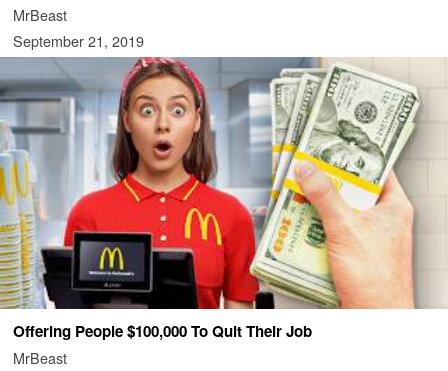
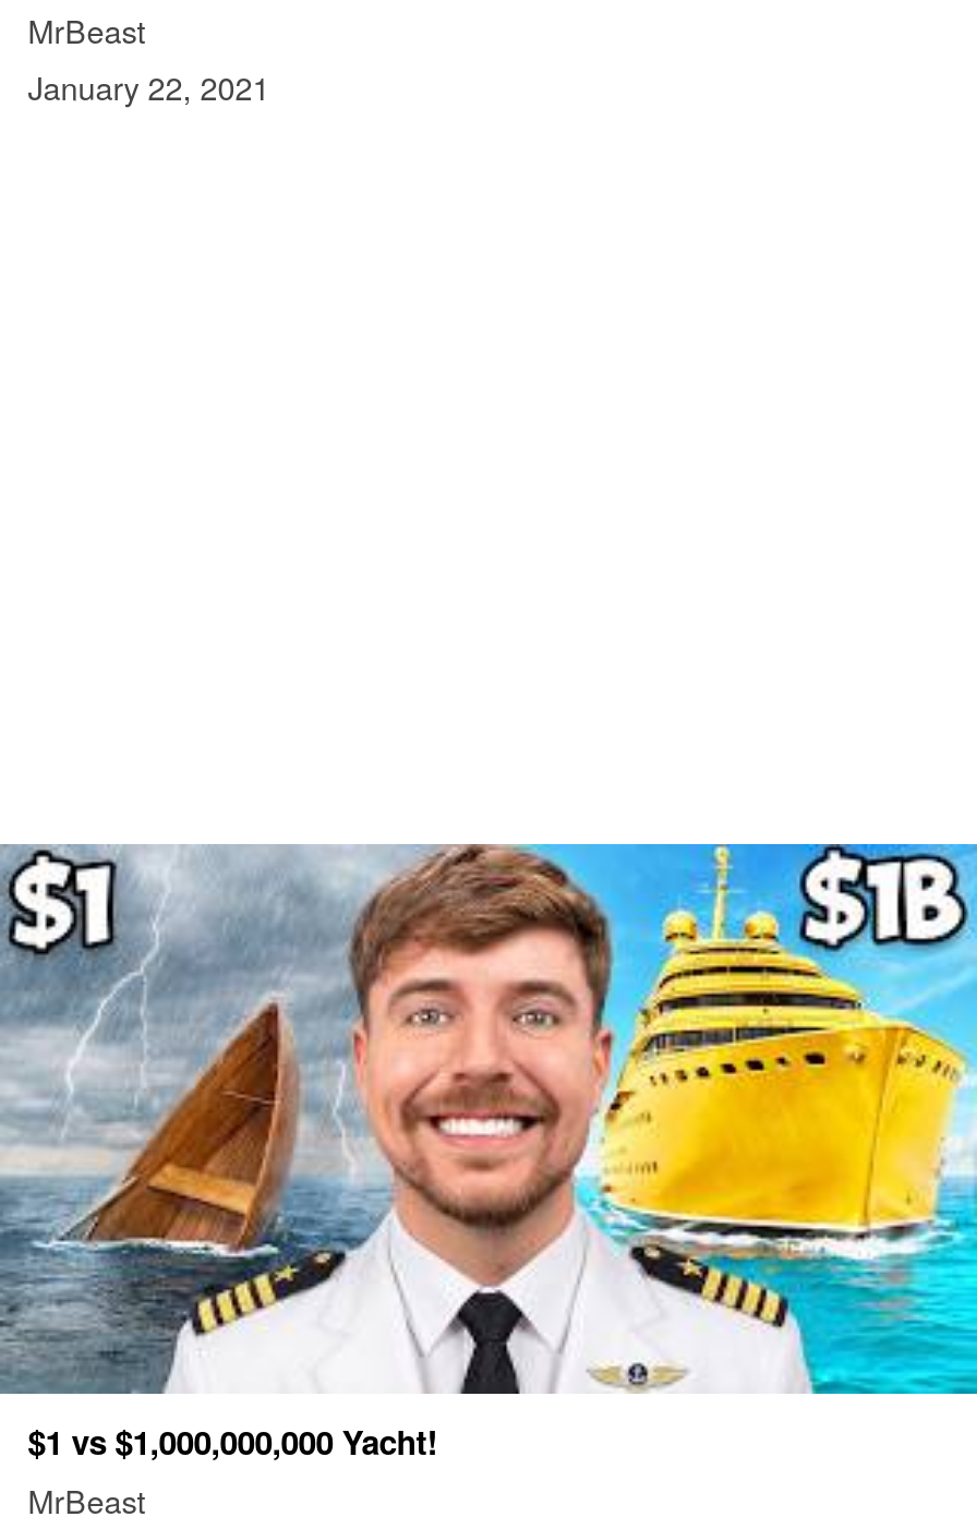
[13,29,144,50] September 21, 2019 -> [28,64,270,110] January 22, 2021
[3,56,445,342] [image] | Offering People $100,000 To Quit Their Job -> [7,842,970,1466] [image] | $1 vs $1,000,000,000 Yacht!

